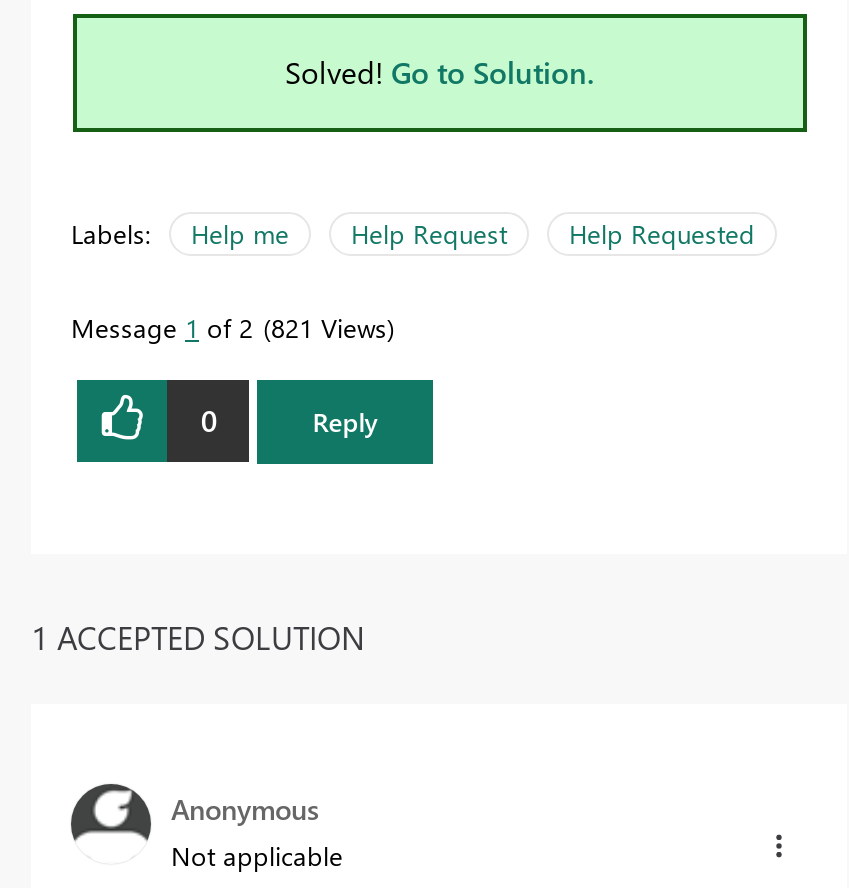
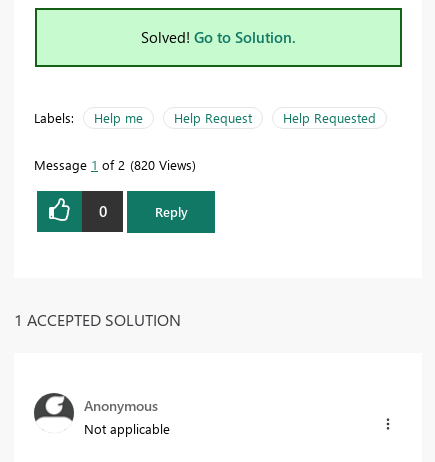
[71,309,387,343] Message 1 of 2 821 Views -> [34,156,192,173] Message 1 of 2 820 Views

